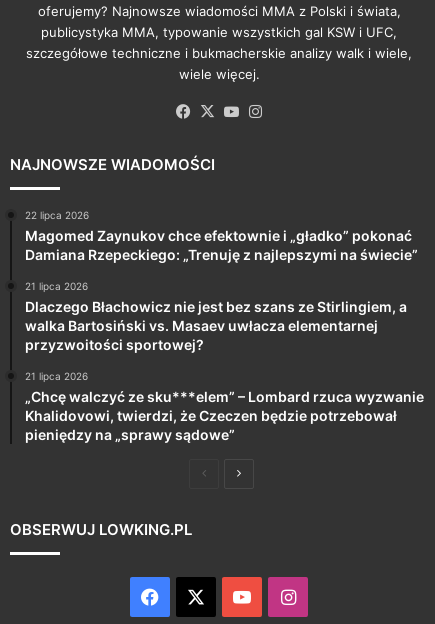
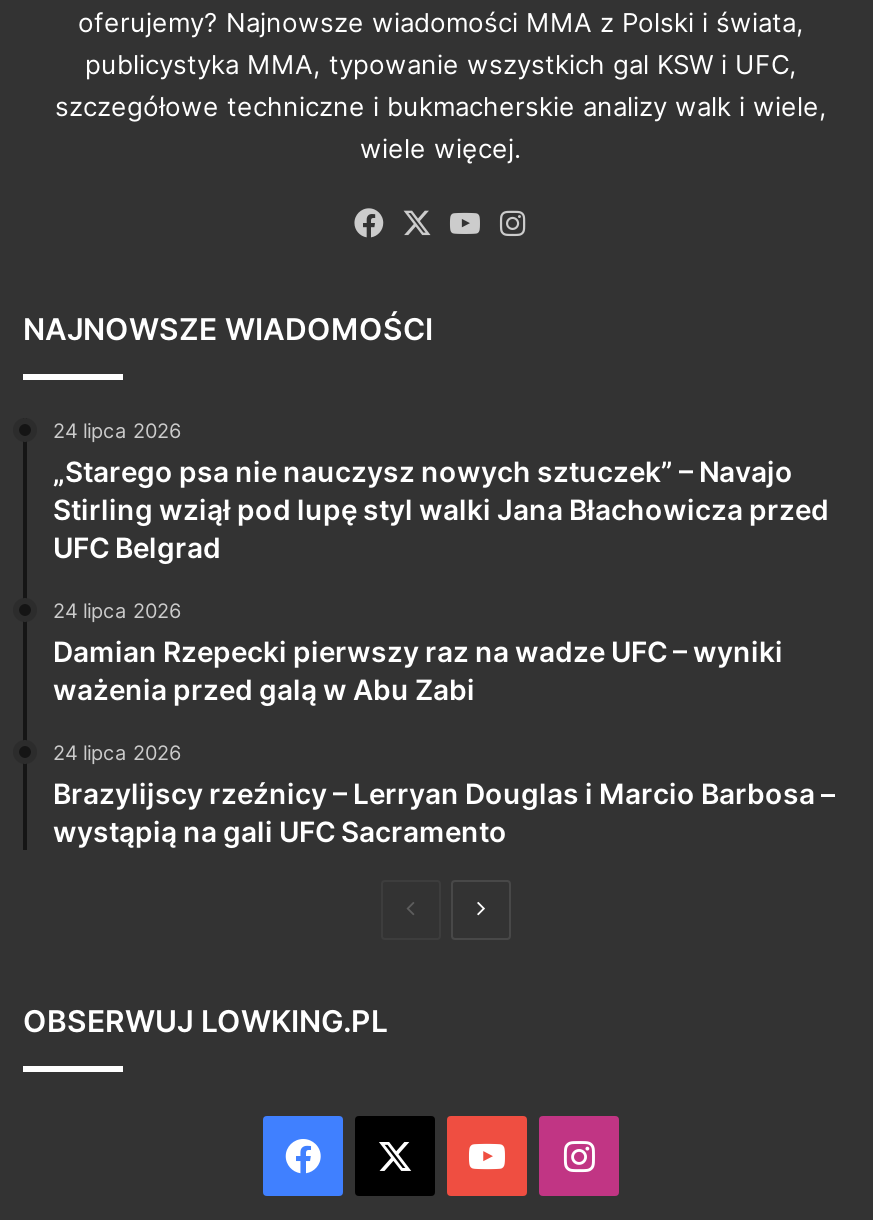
[25,209,418,263] 22 lipca 2026 | Magomed Zaynukov chce efektownie i „gładko” pokonać | Damiana Rzepeckiego: „Trenuję z najlepszymi na świecie” -> [53,418,829,564] 24 lipca 2026 | „Starego psa nie nauczysz nowych sztuczek” – Navajo | Stirling wziął pod lupę styl walki Jana Błachowicza przed | UFC Belgrad
[25,280,407,353] 21 lipca 2026 | Dlaczego Błachowicz nie jest bez szans ze Stirlingiem, a | walka Bartosiński vs. Masaev uwłacza elementarnej | przyzwoitości sportowej? -> [53,598,783,706] 24 lipca 2026 | Damian Rzepecki pierwszy raz na wadze UFC – wyniki | ważenia przed galą w Abu Zabi
[25,370,424,443] 21 lipca 2026 | „Chcę walczyć ze sku***elem” – Lombard rzuca wyzwanie | Khalidovowi, twierdzi, że Czeczen będzie potrzebował | pieniędzy na „sprawy sądowe” -> [53,740,835,848] 24 lipca 2026 | Brazylijscy rzeźnicy – Lerryan Douglas i Marcio Barbosa – | wystąpią na gali UFC Sacramento

